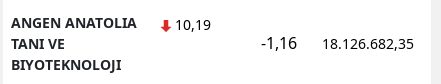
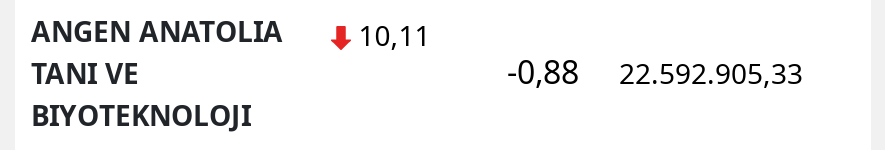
[11,13,211,34] ANGEN ANATOLIA 10,19 -> [31,12,431,54] ANGEN ANATOLIA 10,11
[261,32,297,54] -1,16 -> [507,50,579,94] -0,88
[322,34,414,53] 18.126.682,35 -> [619,54,803,92] 22.592.905,33

